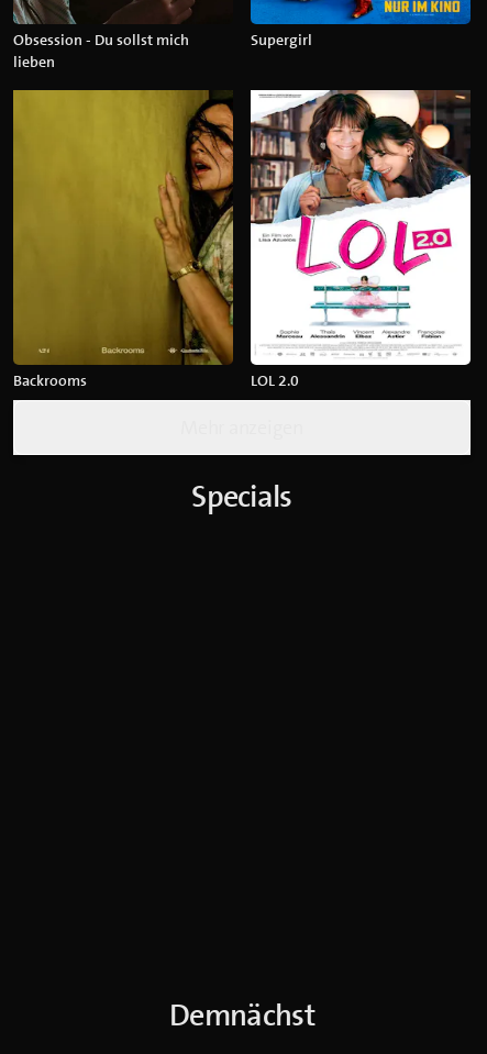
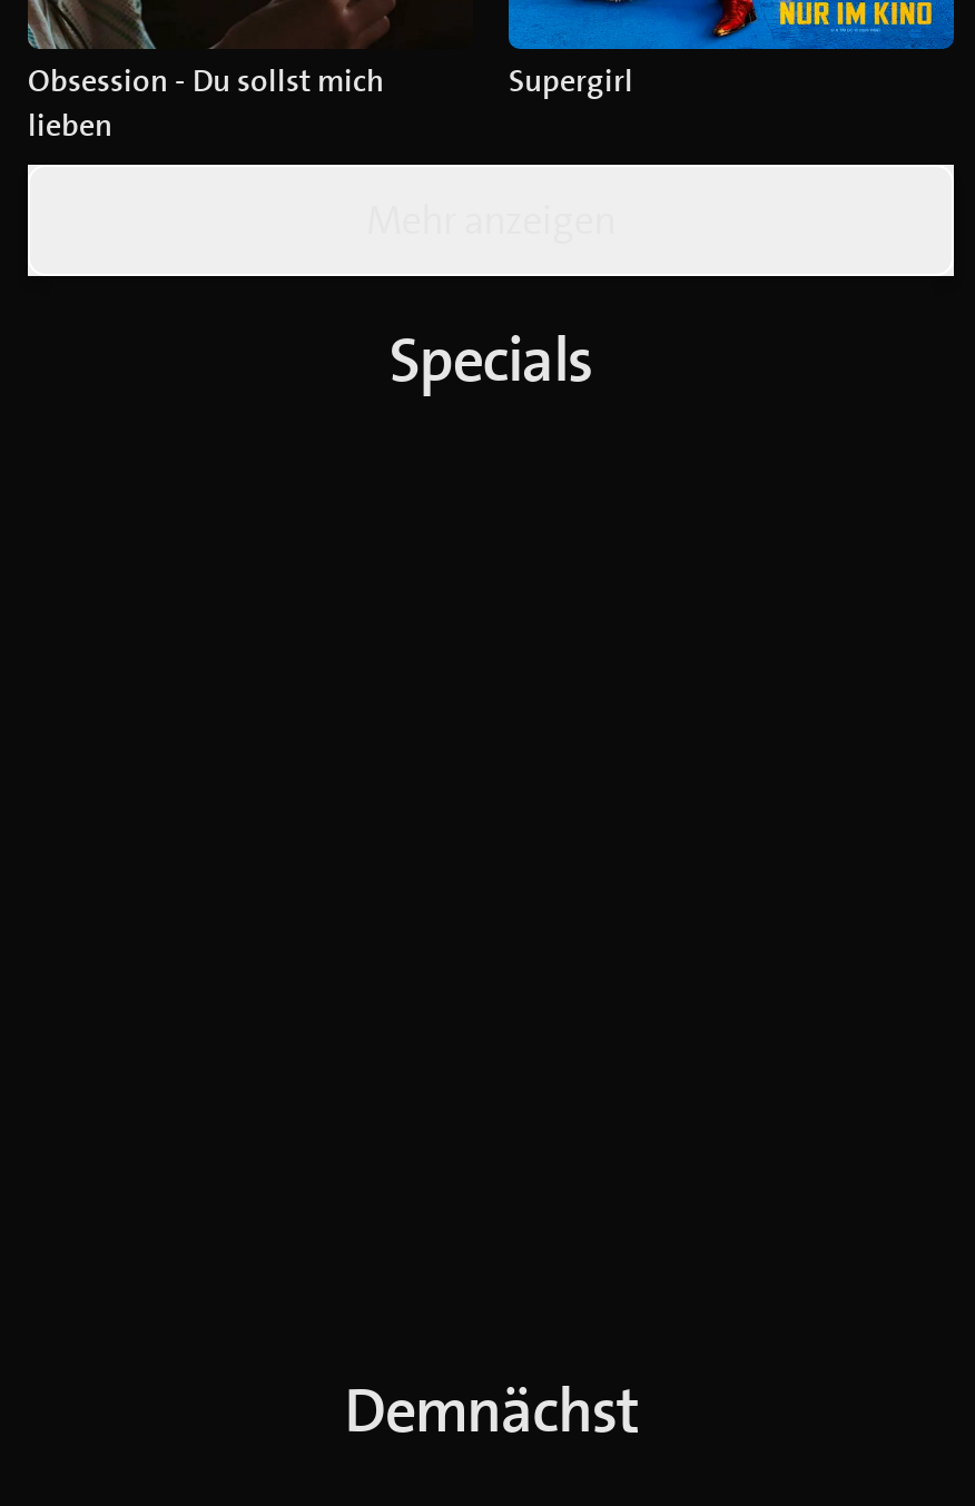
[12,81,299,390] [image] | Backrooms | LOL 2.0 -> none
[250,81,472,366] [image] -> none

